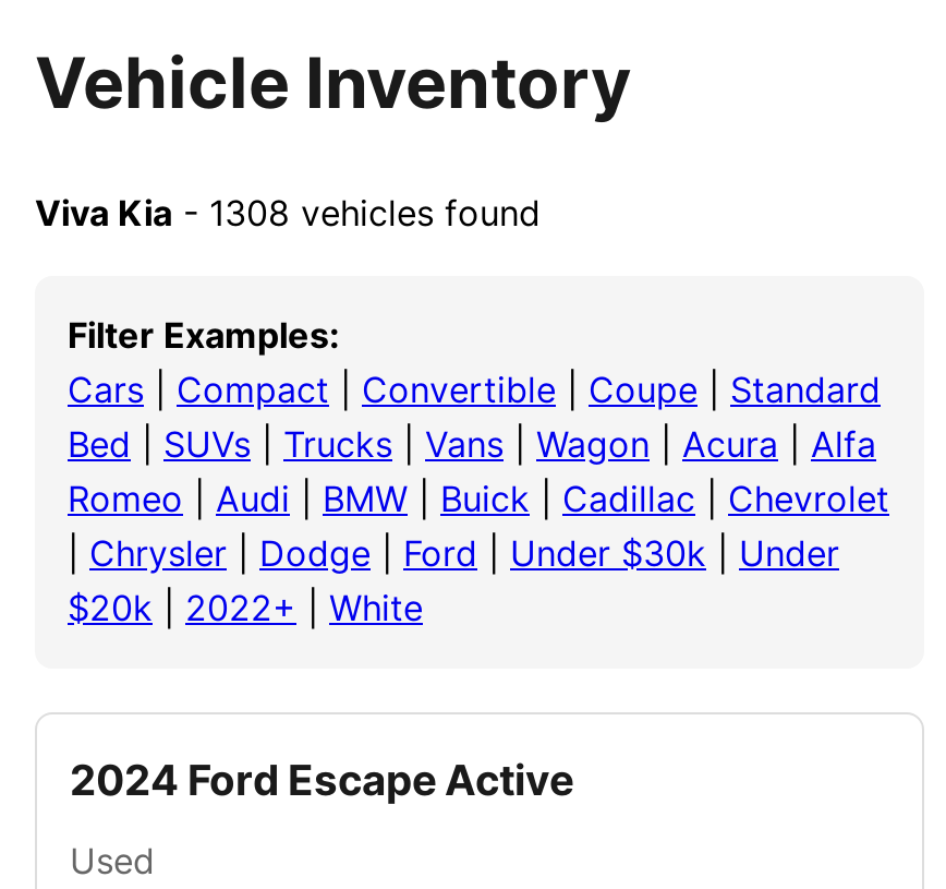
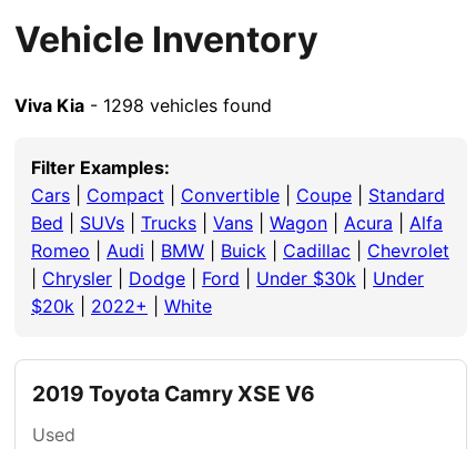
[35,191,541,234] Viva Kia - 1308 vehicles found -> [14,94,272,116] Viva Kia - 1298 vehicles found
[70,754,573,806] 2024 Ford Escape Active -> [32,380,315,407] 2019 Toyota Camry XSE V6

